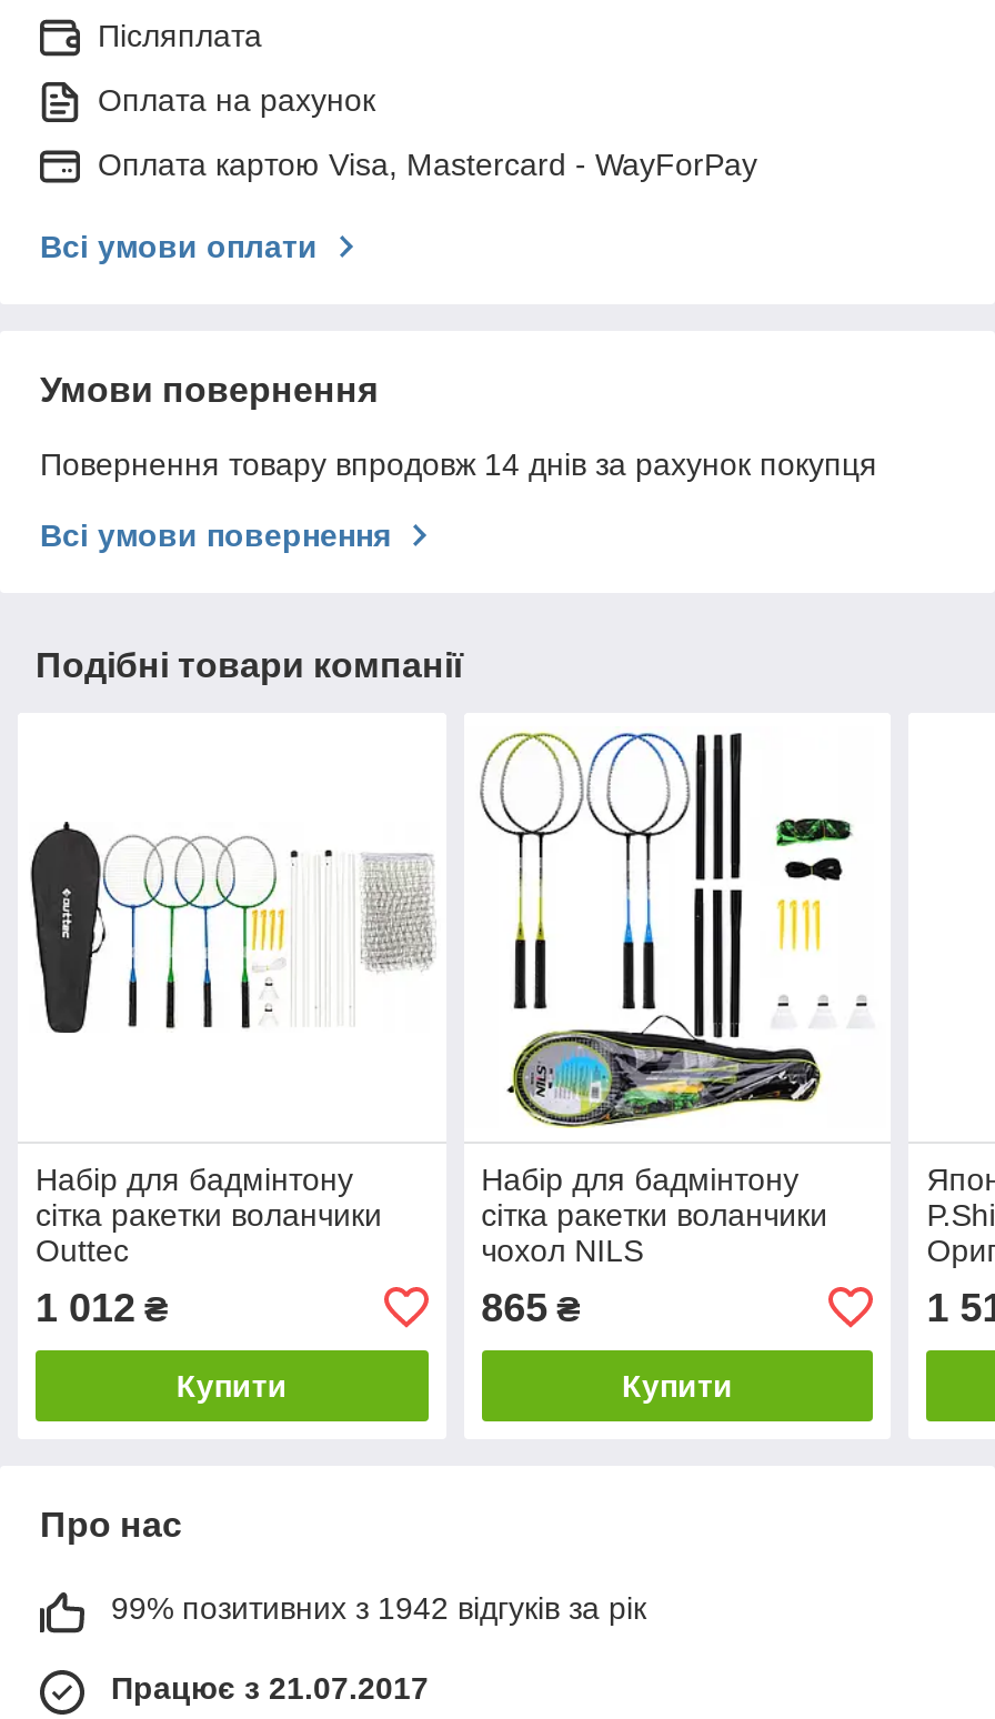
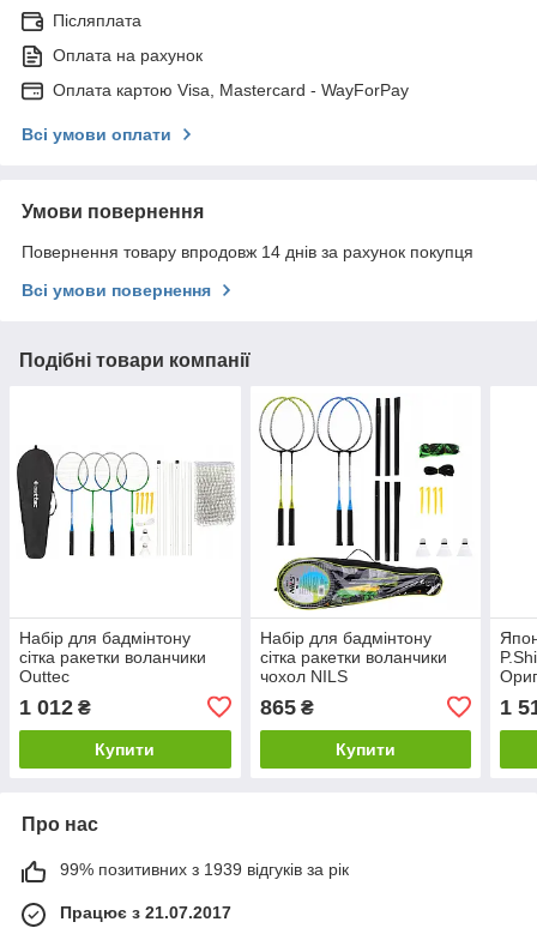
[111,1590,646,1625] 99% позитивних з 1942 відгуків за рік -> [60,860,349,879] 99% позитивних з 1939 відгуків за рік

